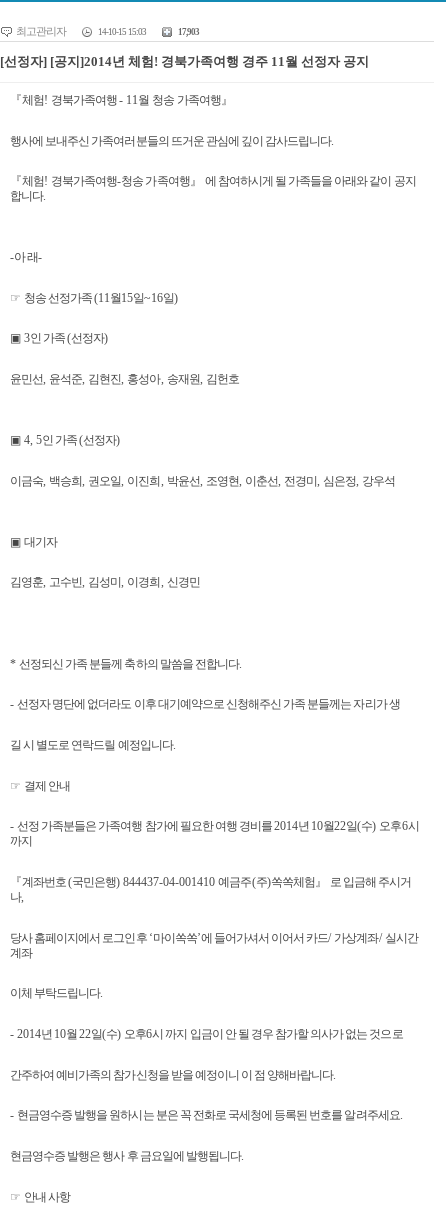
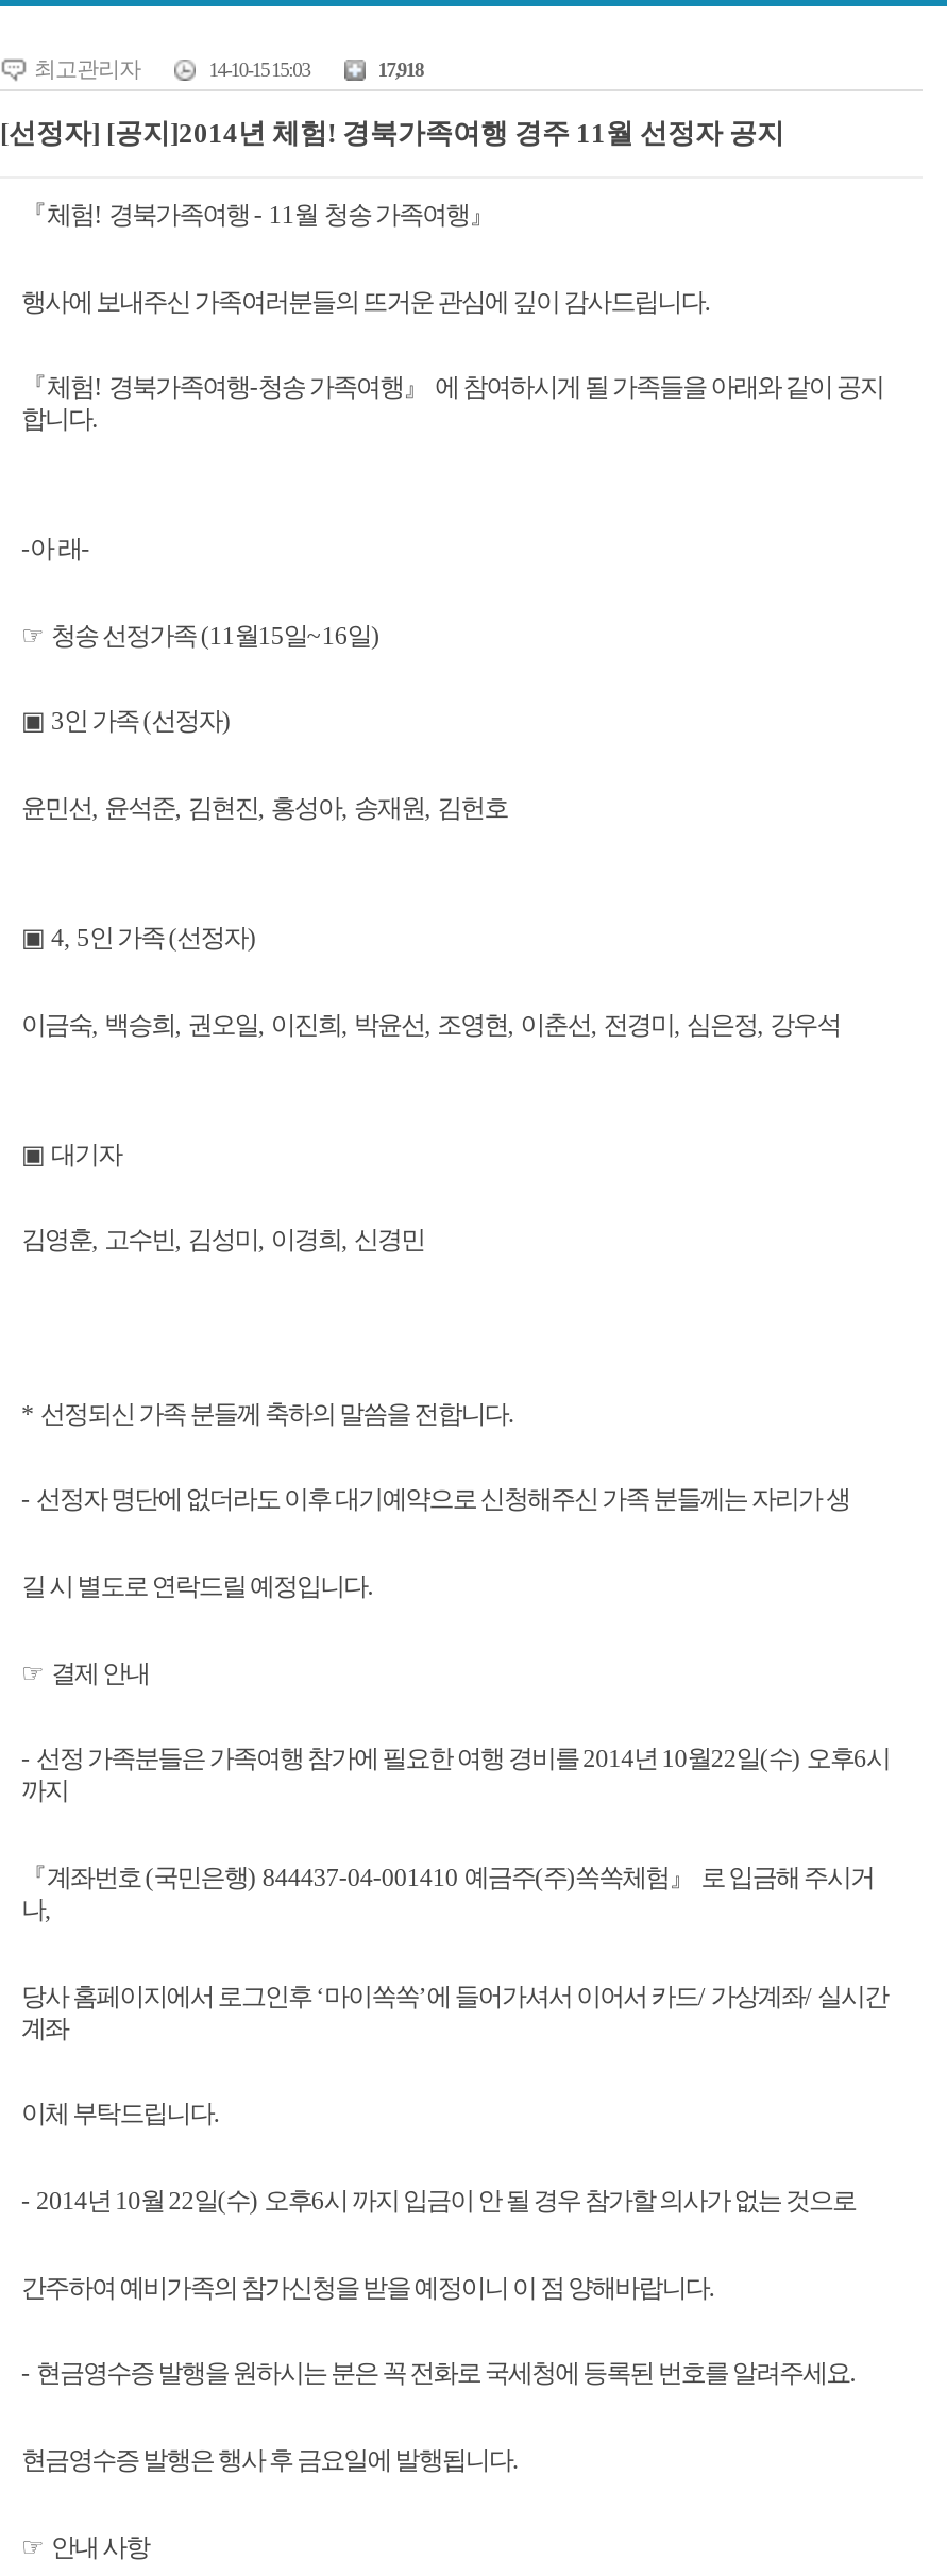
[178,27,199,37] 17,903 -> [378,59,423,81] 17,918

